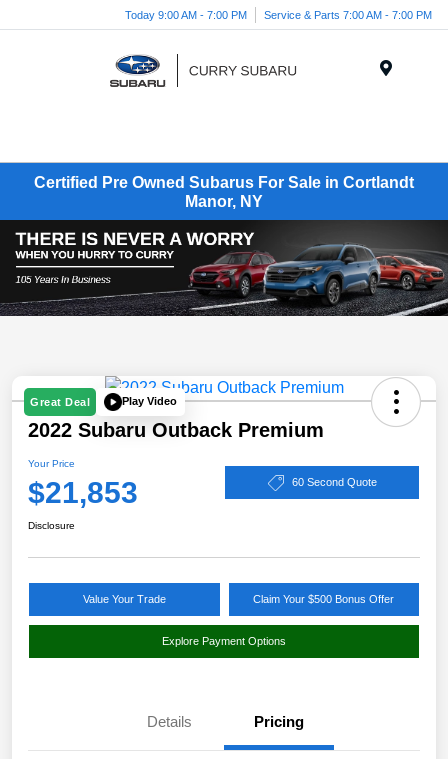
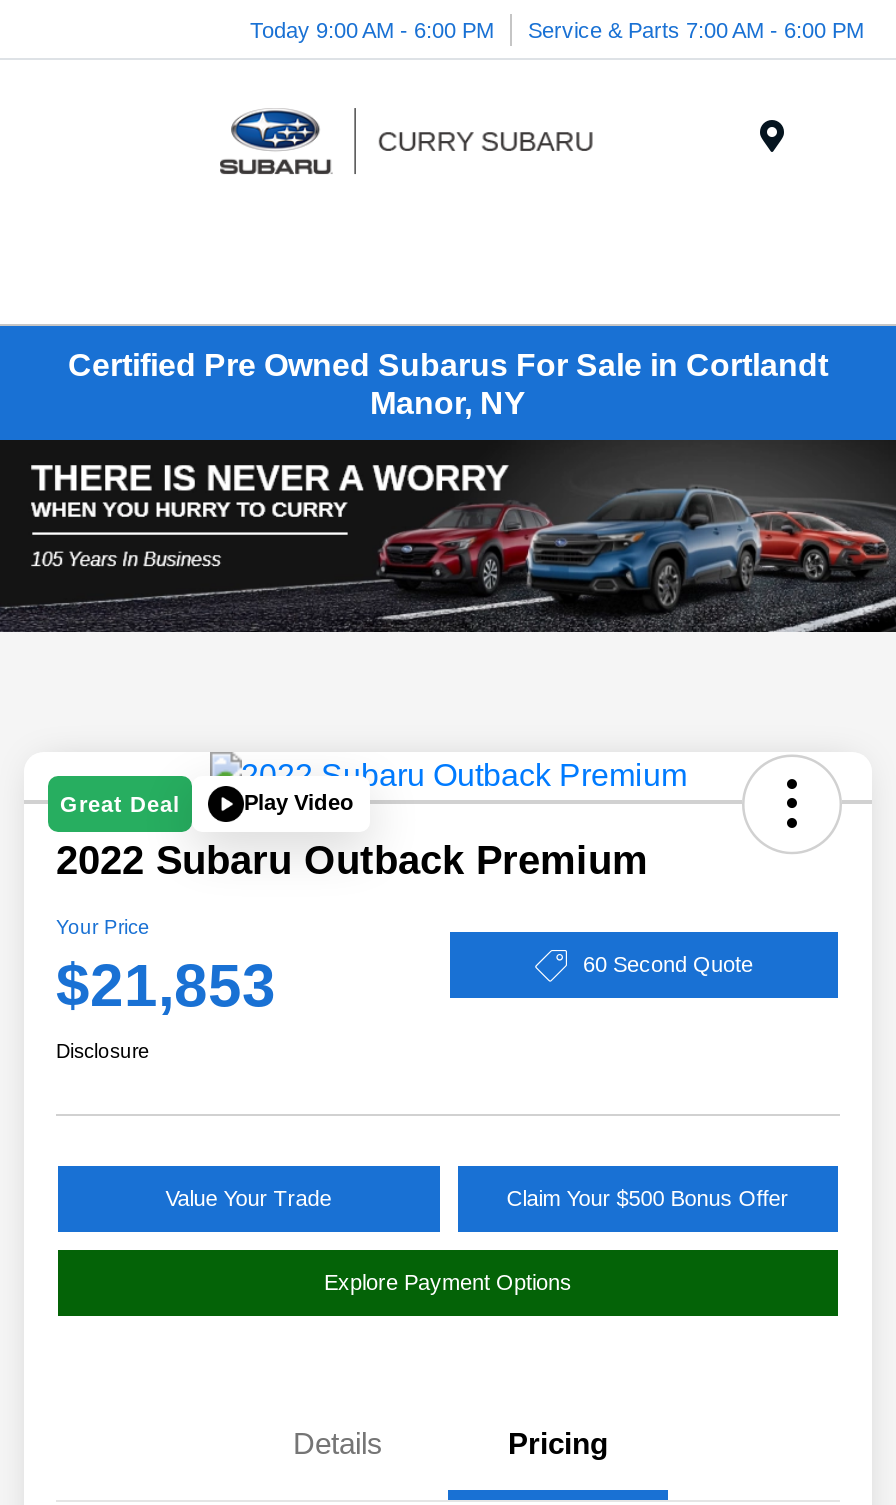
[125,8,247,20] Today 9:00 AM - 7:00 PM -> [250,17,494,41] Today 9:00 AM - 6:00 PM
[264,8,432,20] Service & Parts 7:00 AM - 7:00 PM -> [528,17,864,41] Service & Parts 7:00 AM - 6:00 PM

